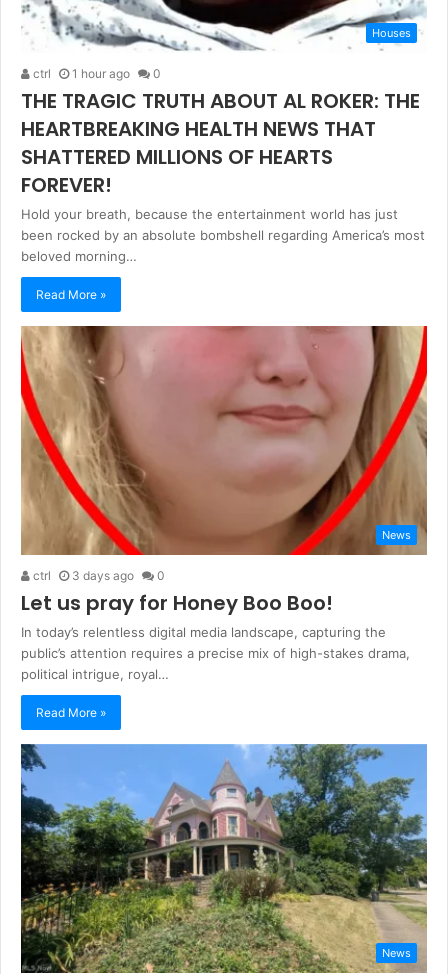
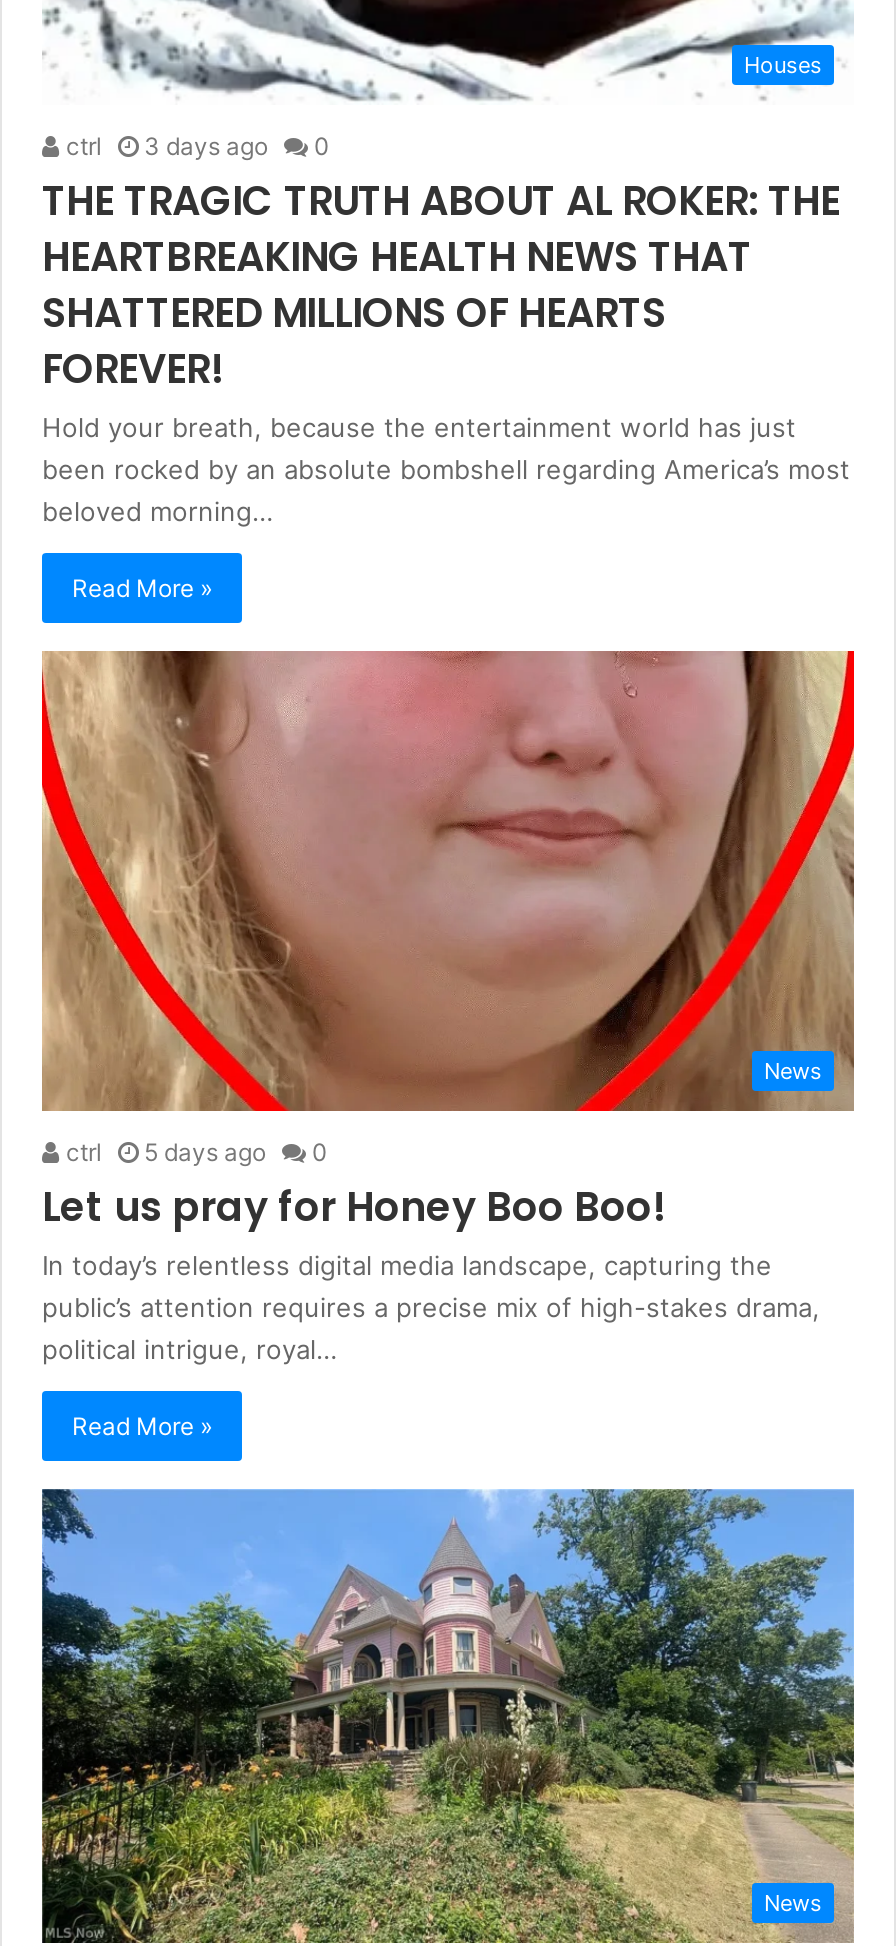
[30,66,161,81] ctrl 1 hour ago 0 -> [60,132,330,162] ctrl 3 days ago 0
[30,568,165,583] ctrl 3 days ago 0 -> [60,1137,328,1167] ctrl 5 days ago 0

